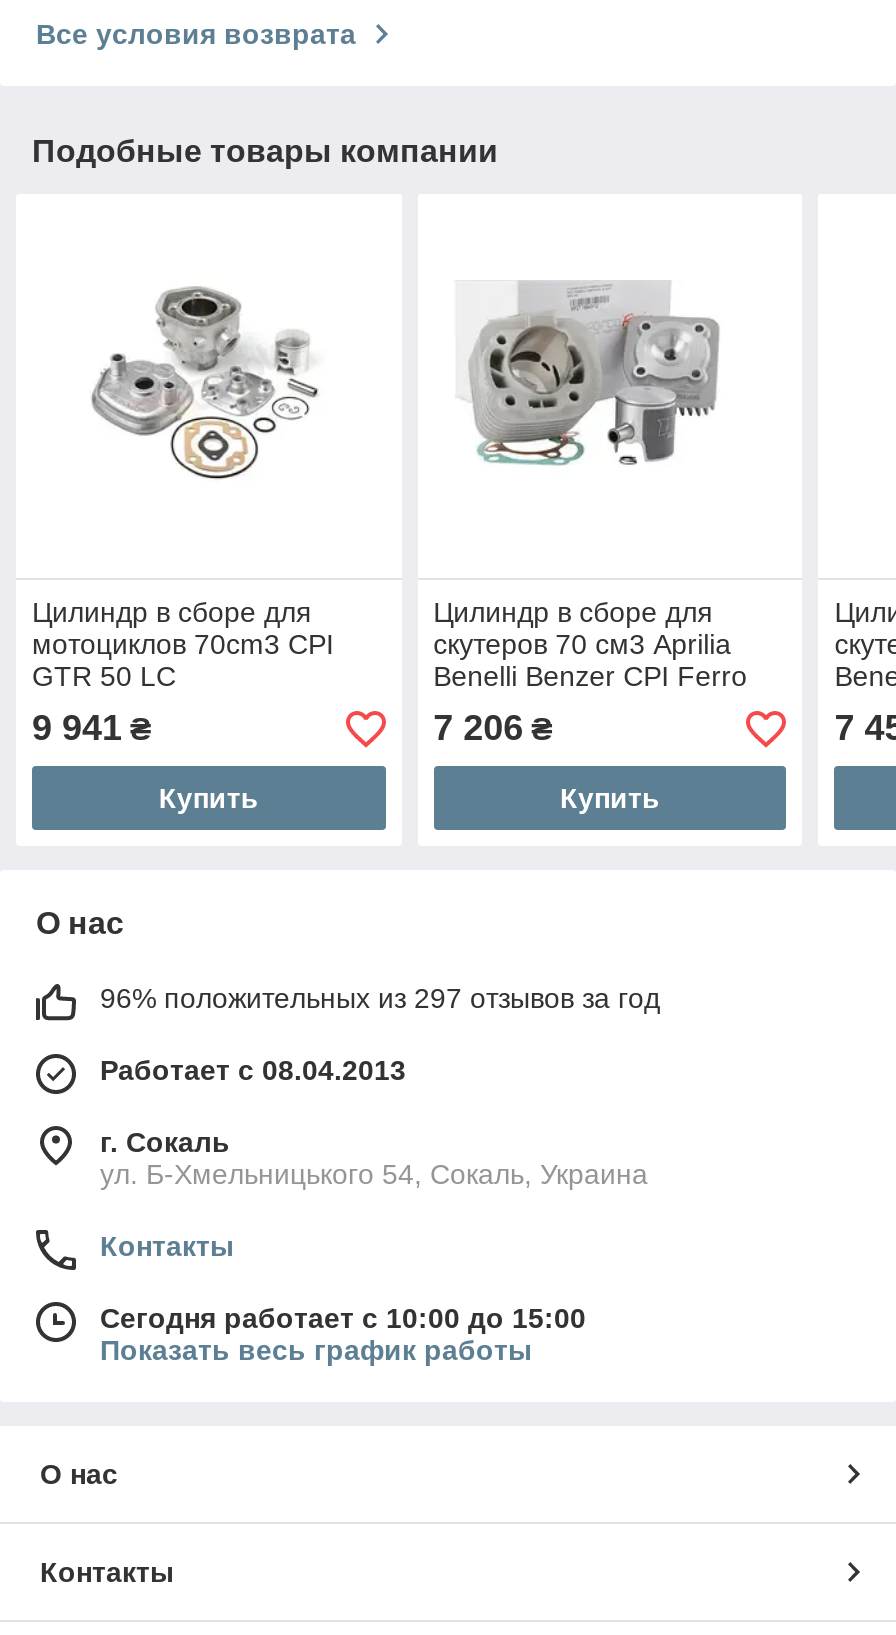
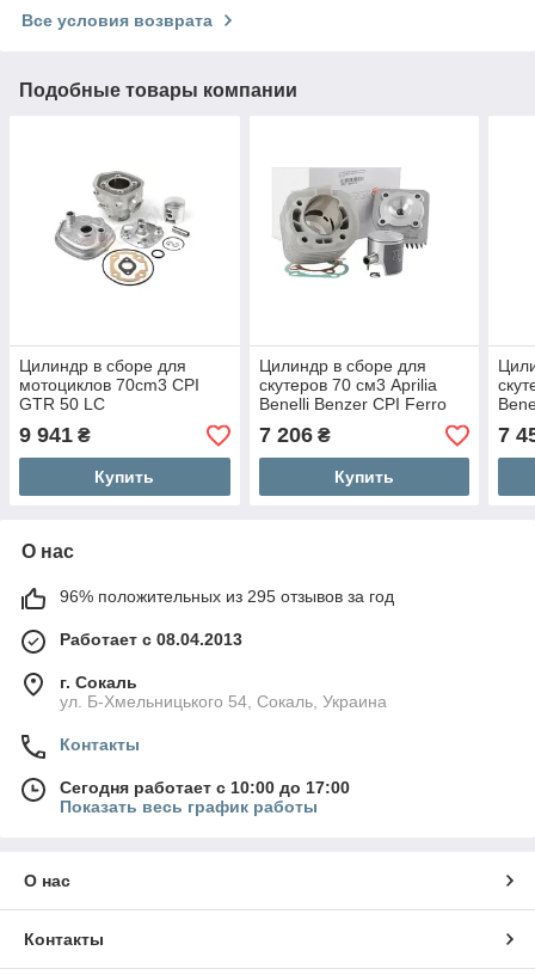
[100,983,660,1015] 96% положительных из 297 отзывов за год -> [60,587,394,606] 96% положительных из 295 отзывов за год
[100,1303,586,1335] Сегодня работает с 10:00 до 15:00 -> [60,778,350,798] Сегодня работает с 10:00 до 17:00

